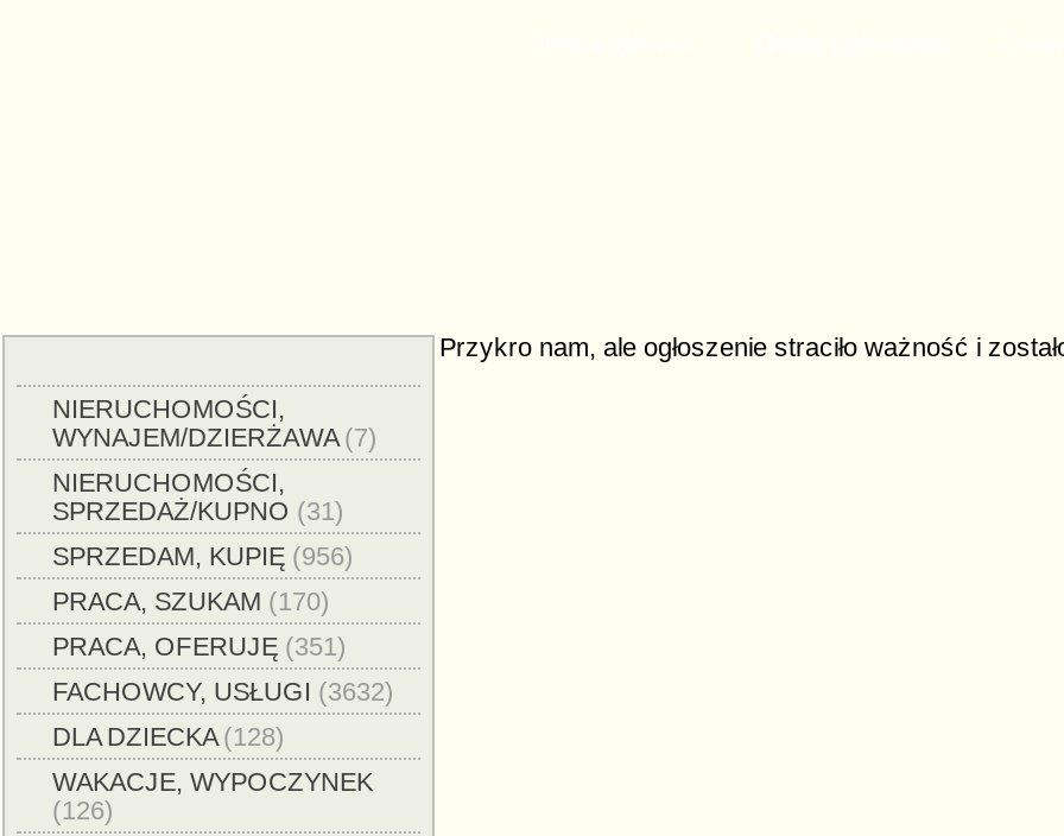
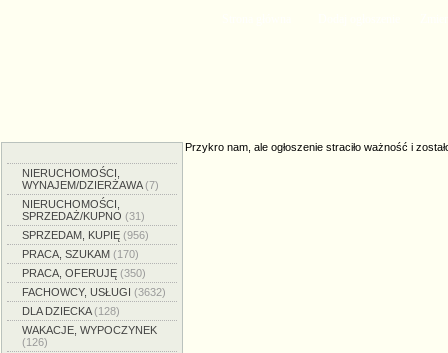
[52,632,347,660] PRACA, OFERUJĘ (351) -> [22,267,146,279] PRACA, OFERUJĘ (350)

